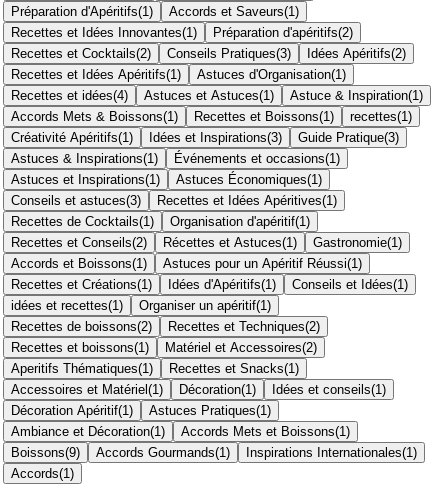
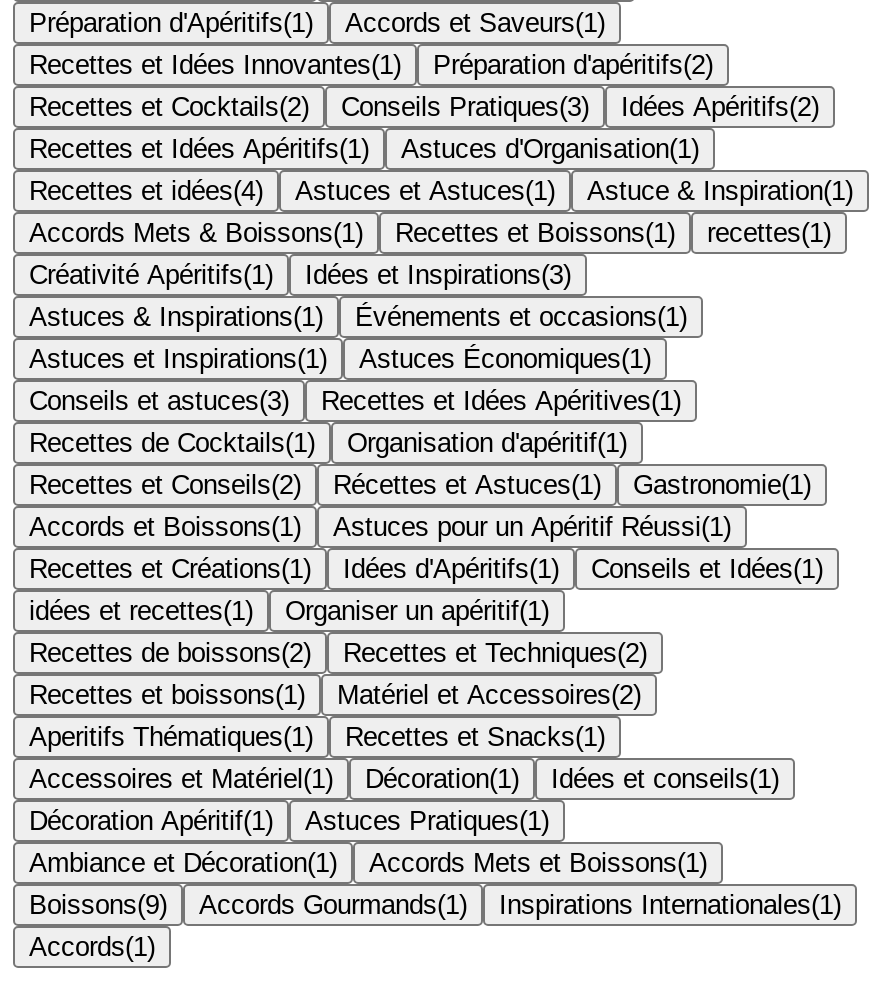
[298,130,399,145] Guide Pratique(3) -> none

